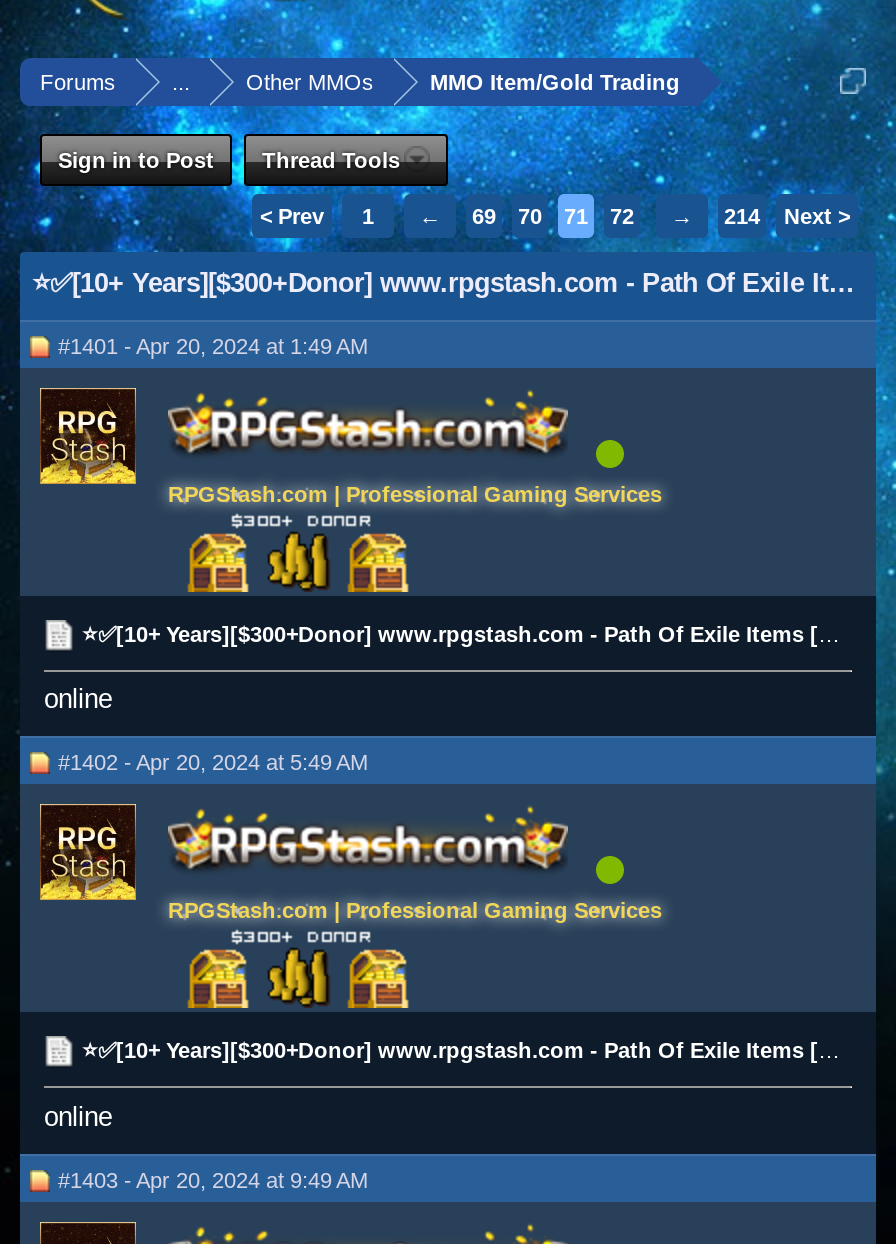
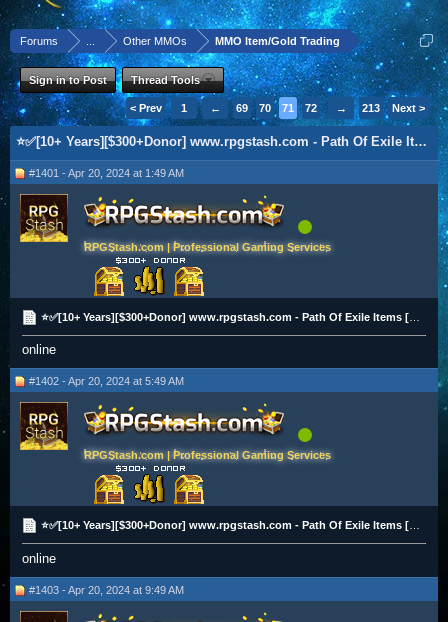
[724,204,760,228] 214 -> [362,102,380,114] 213

